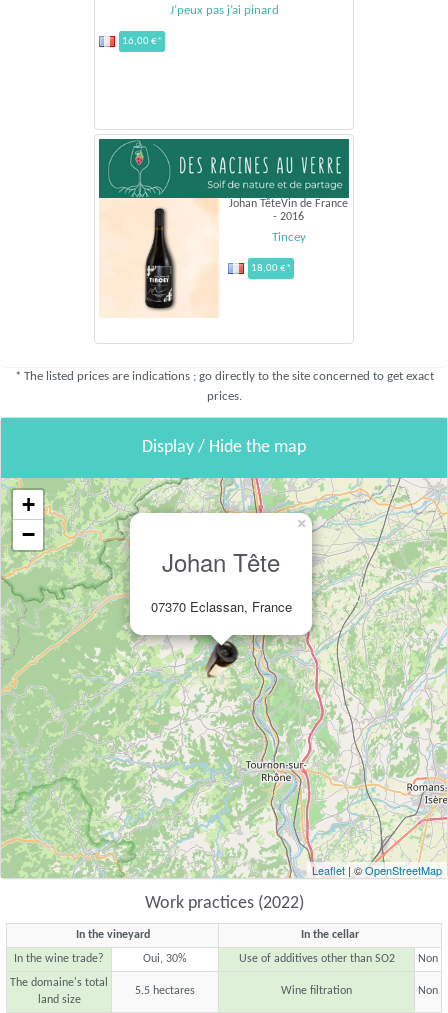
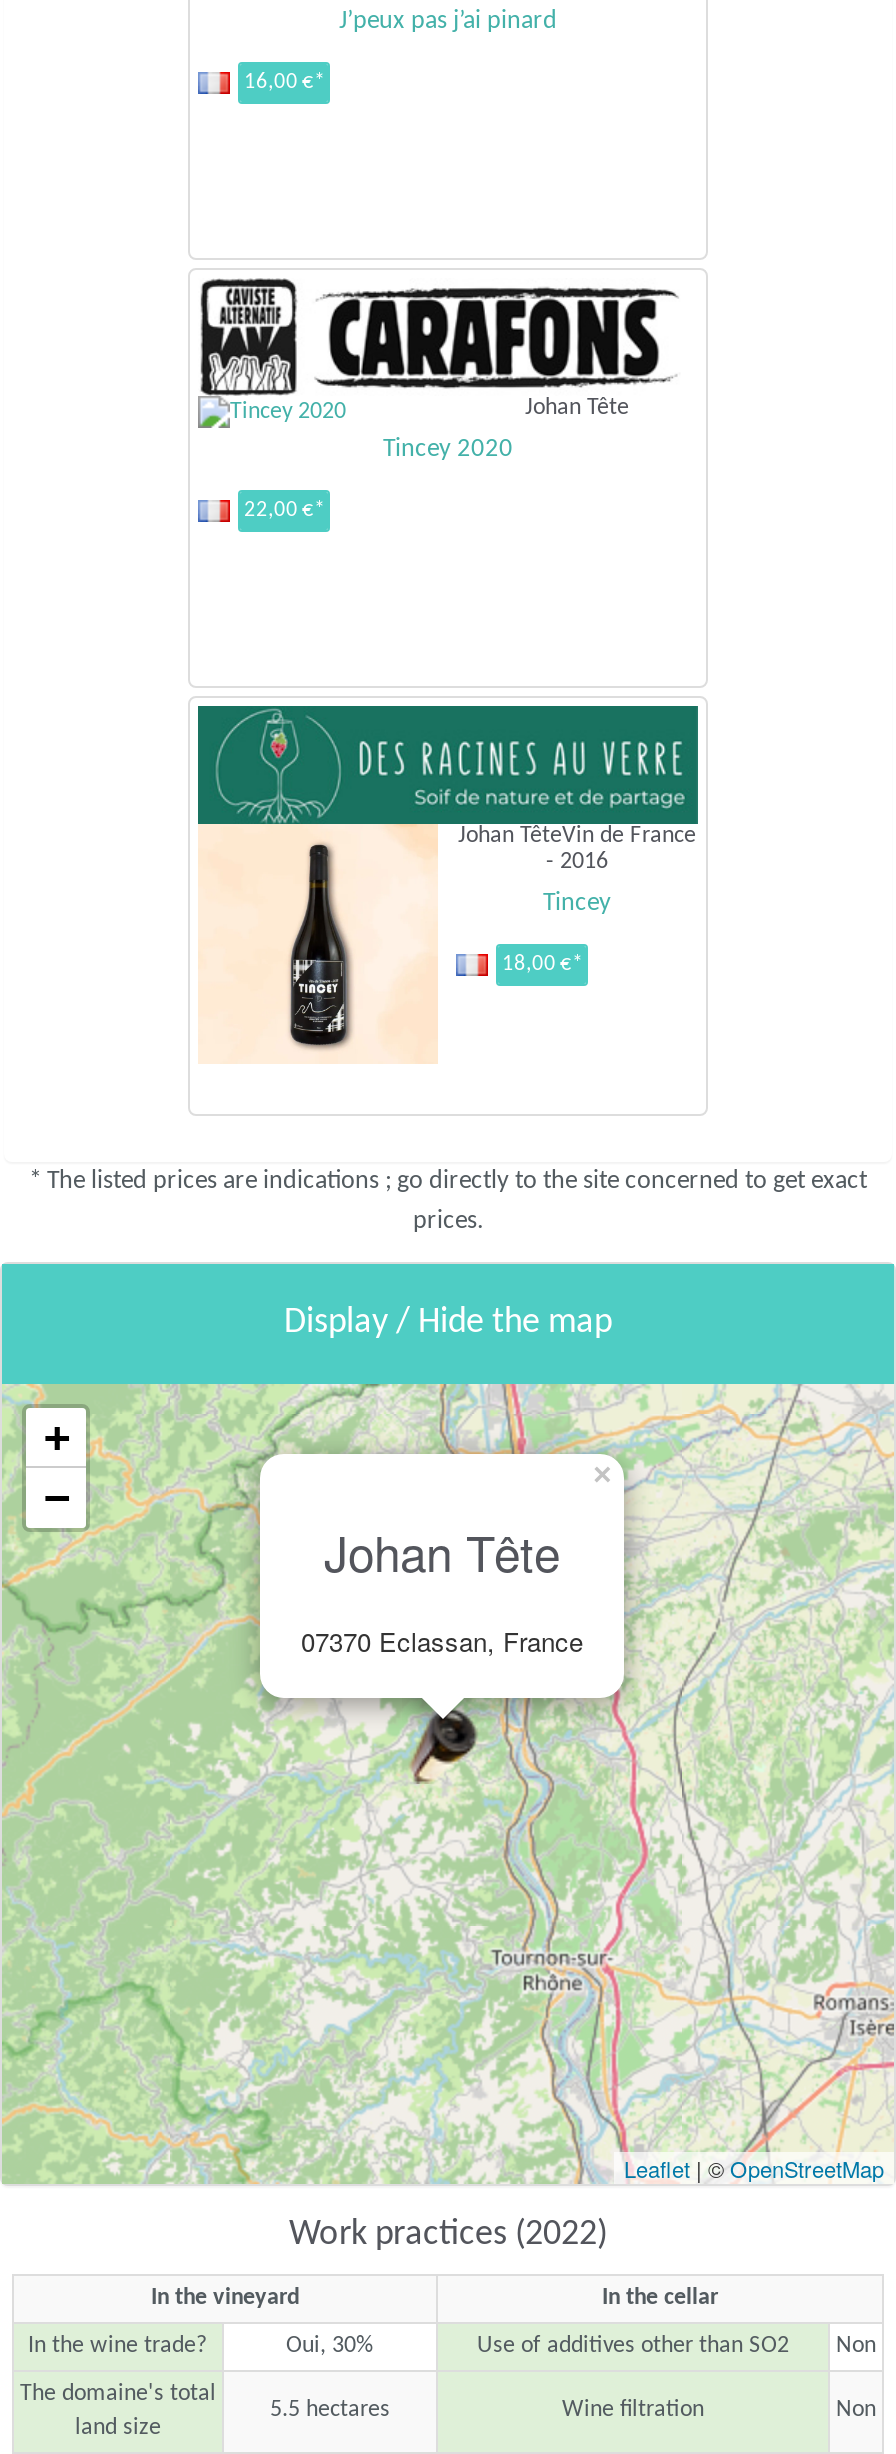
none -> [196,276,678,522] [image] | Johan Tête | Tincey 2020 | 22,00 €*

